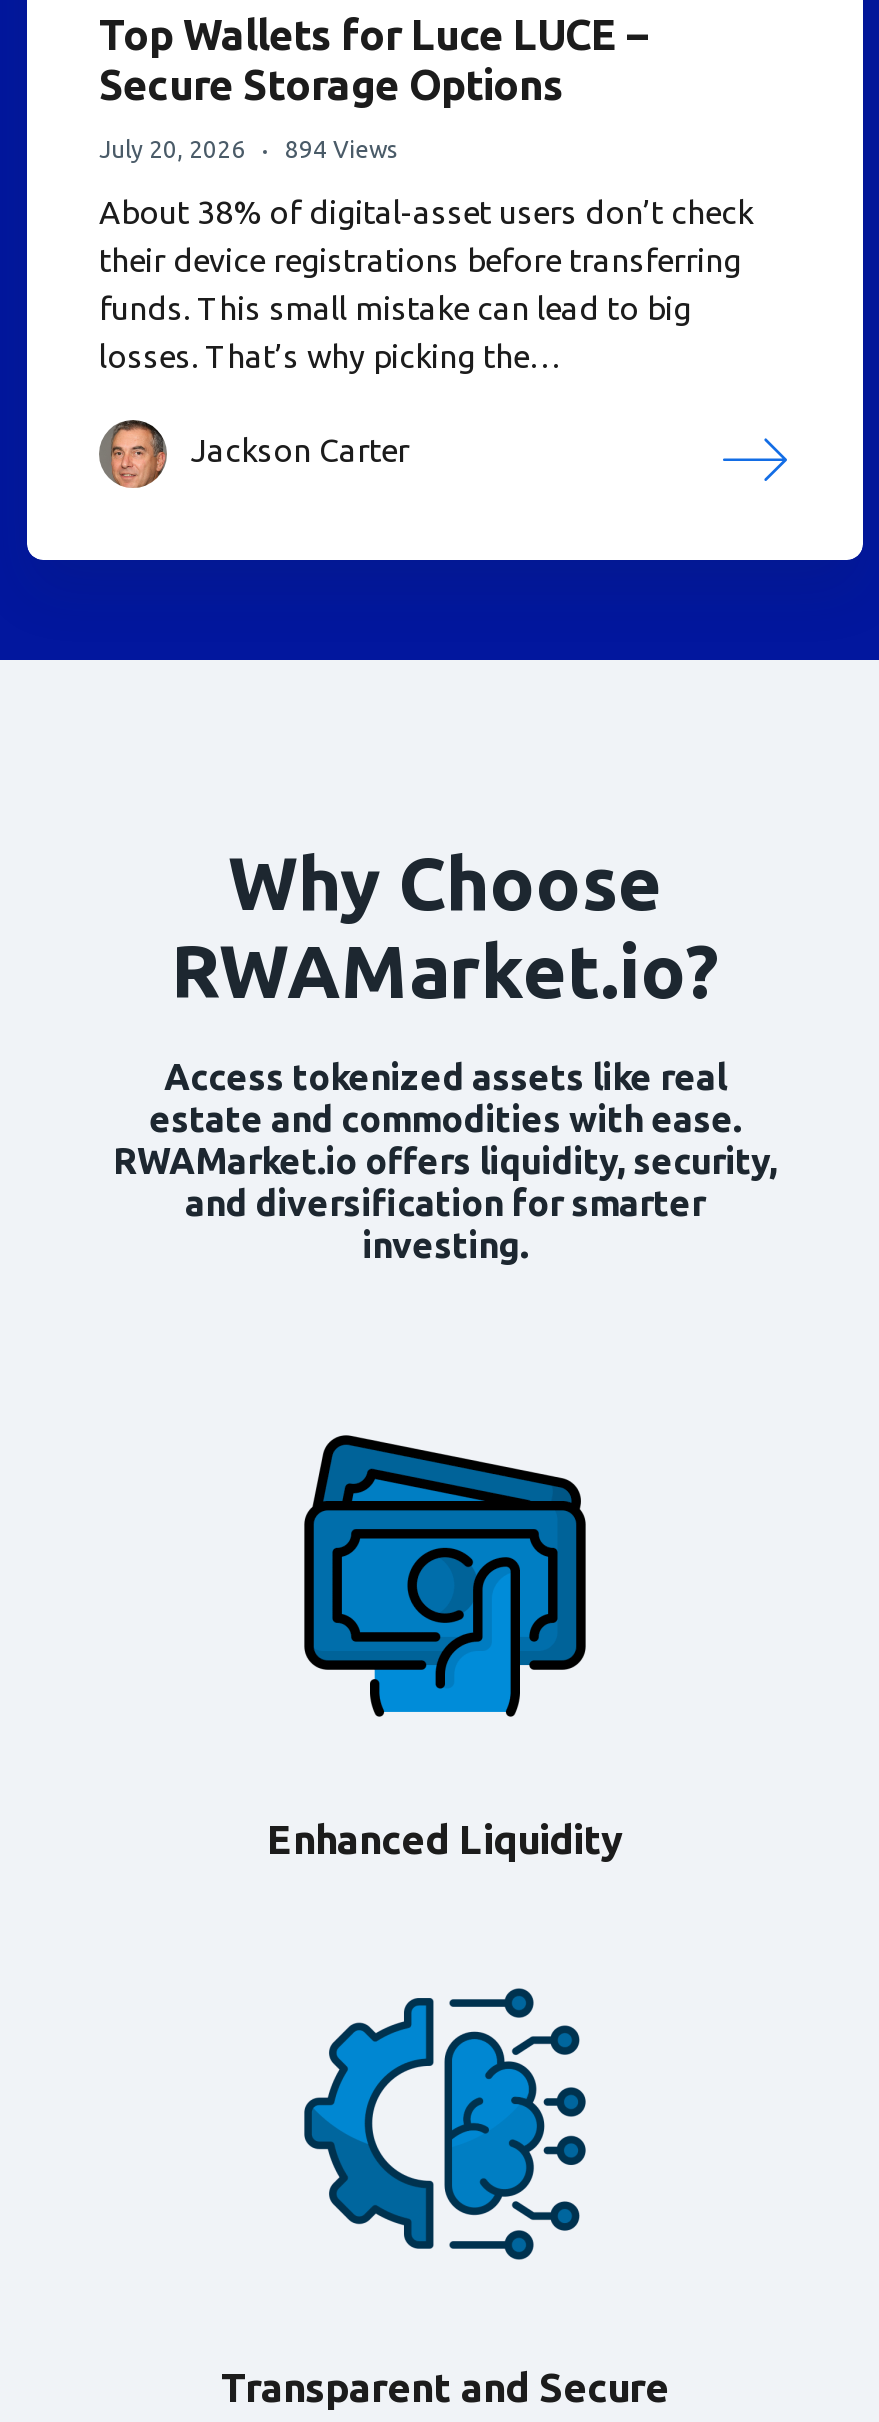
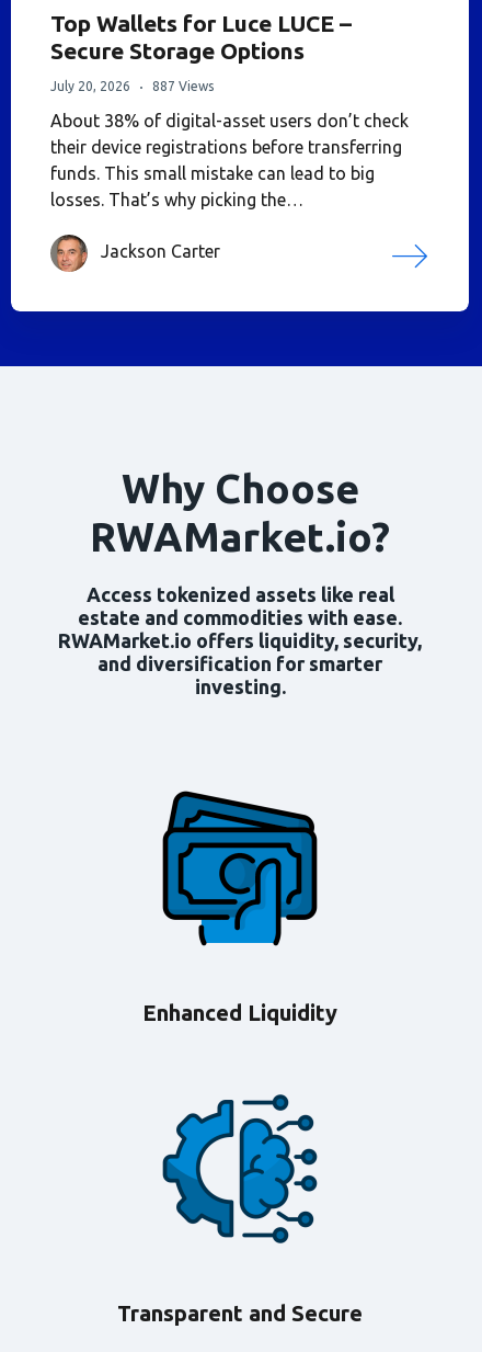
[99,136,397,162] July 20, 2026 894 Views -> [50,79,214,93] July 20, 2026 887 Views

